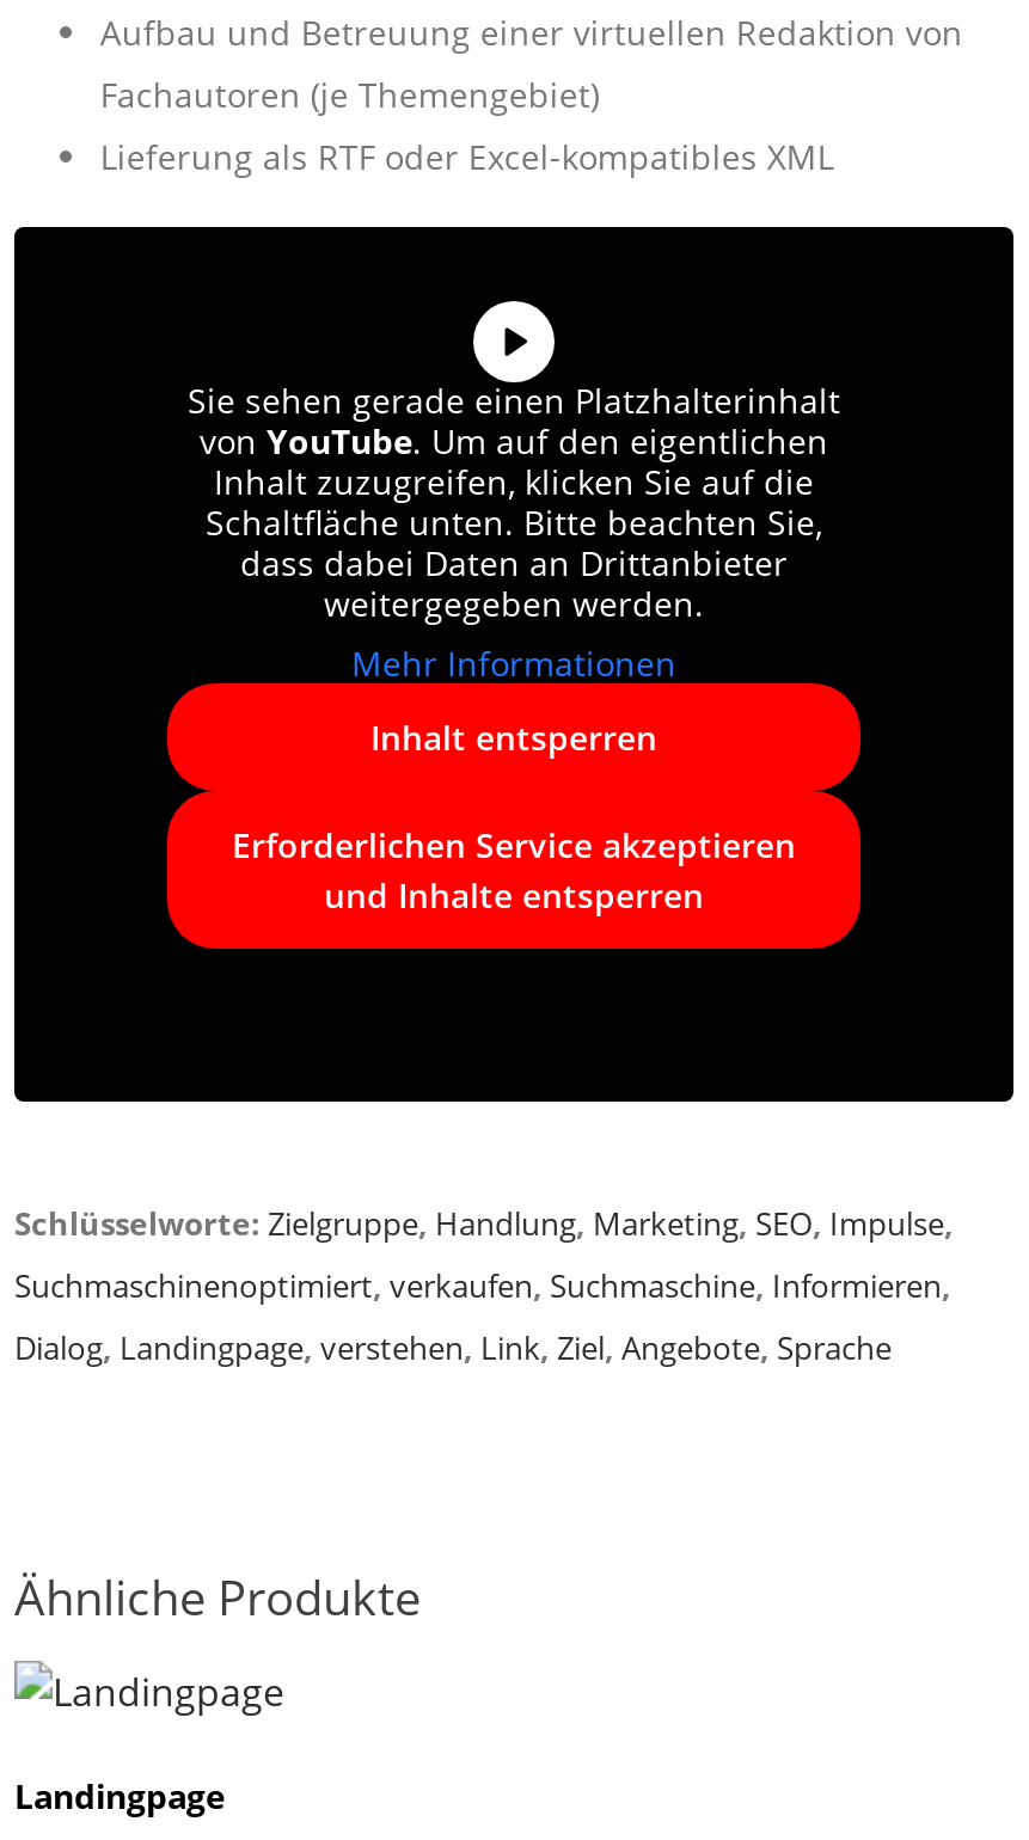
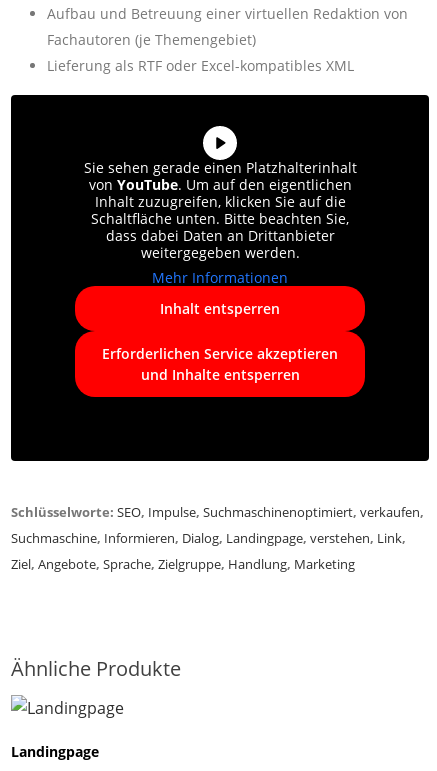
[14,1203,954,1370] Schlüsselworte: Zielgruppe, Handlung, Marketing, SEO, Impulse, | Suchmaschinenoptimiert, verkaufen, Suchmaschine, Informieren, | Dialog, Landingpage, verstehen, Link, Ziel, Angebote, Sprache -> [11,503,424,573] Schlüsselworte: SEO, Impulse, Suchmaschinenoptimiert, verkaufen, | Suchmaschine, Informieren, Dialog, Landingpage, verstehen, Link, | Ziel, Angebote, Sprache, Zielgruppe, Handlung, Marketing

